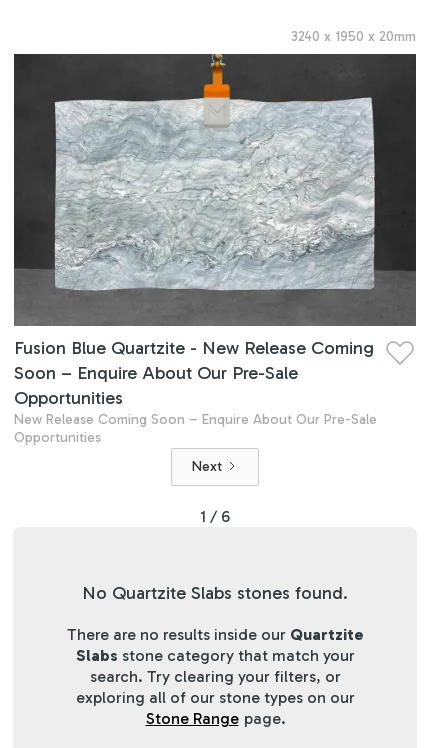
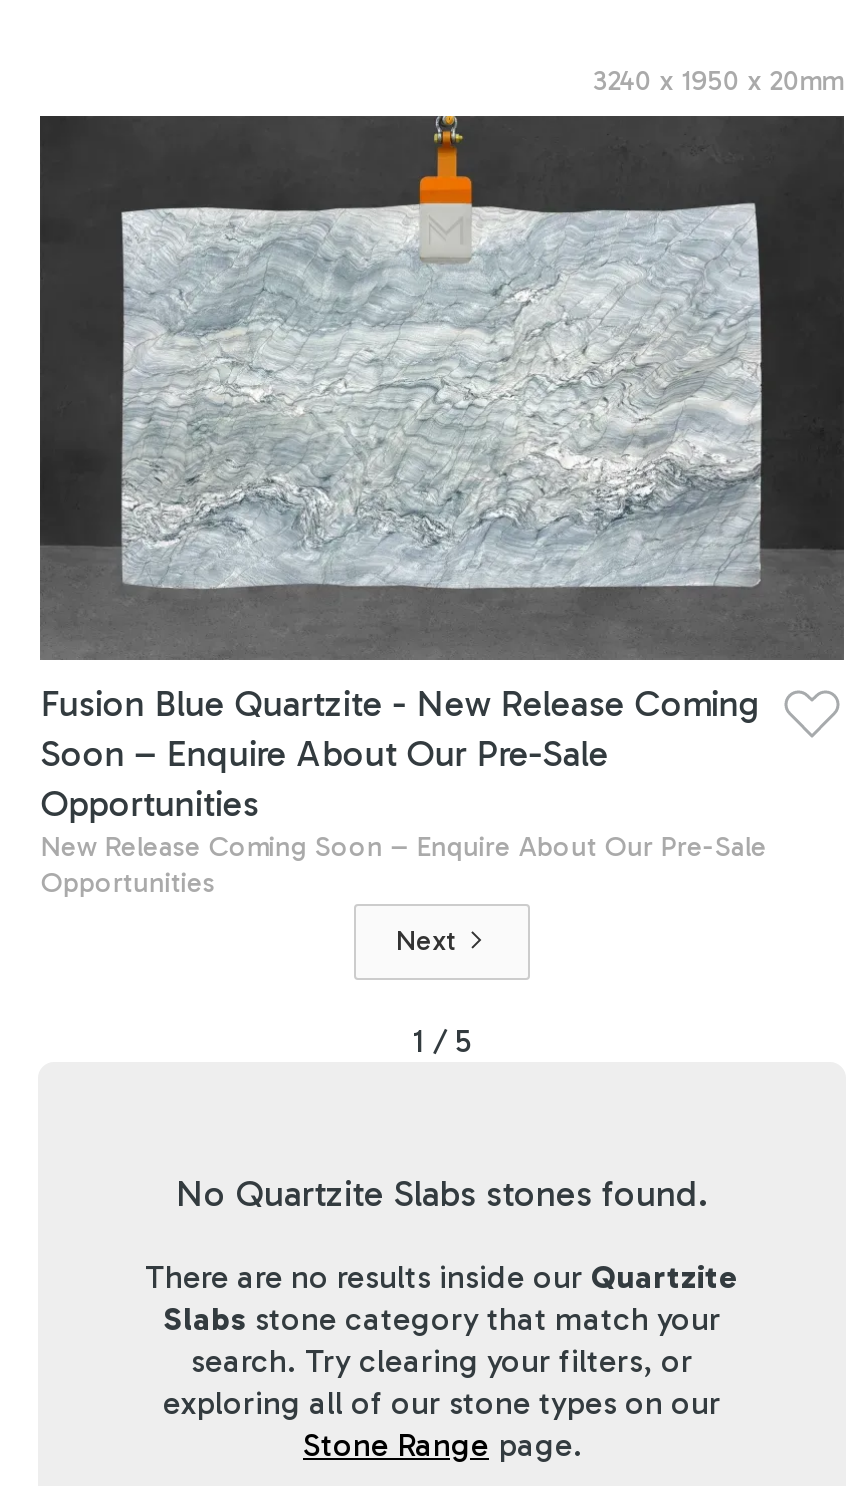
[200,507,230,526] 1 / 6 -> [413,1021,471,1059] 1 / 5

